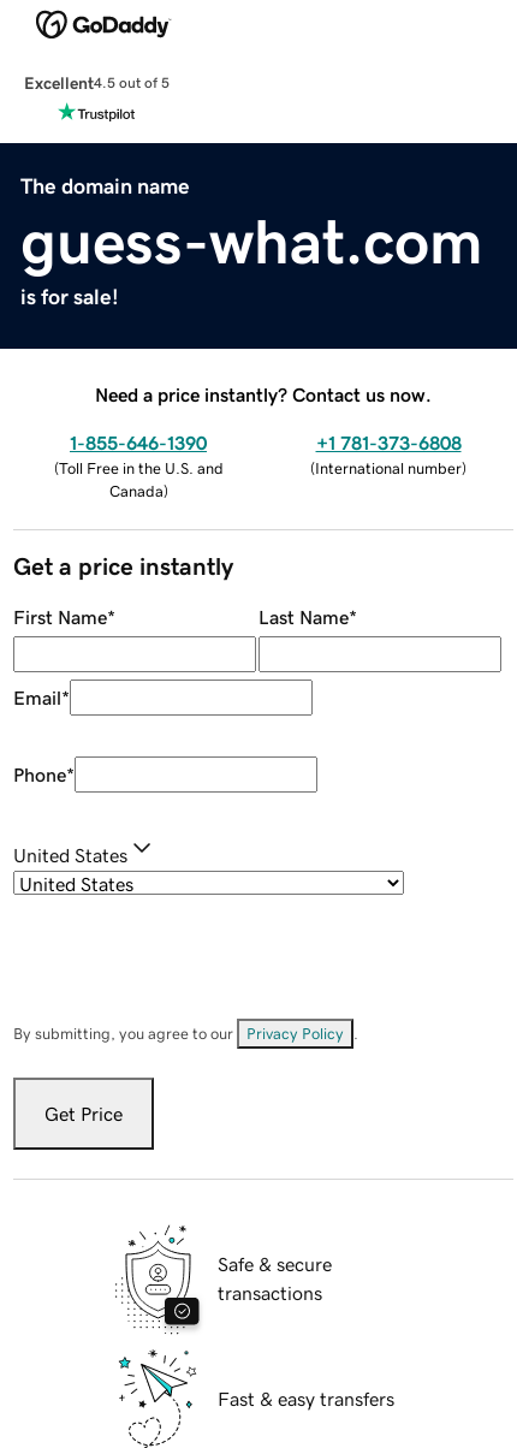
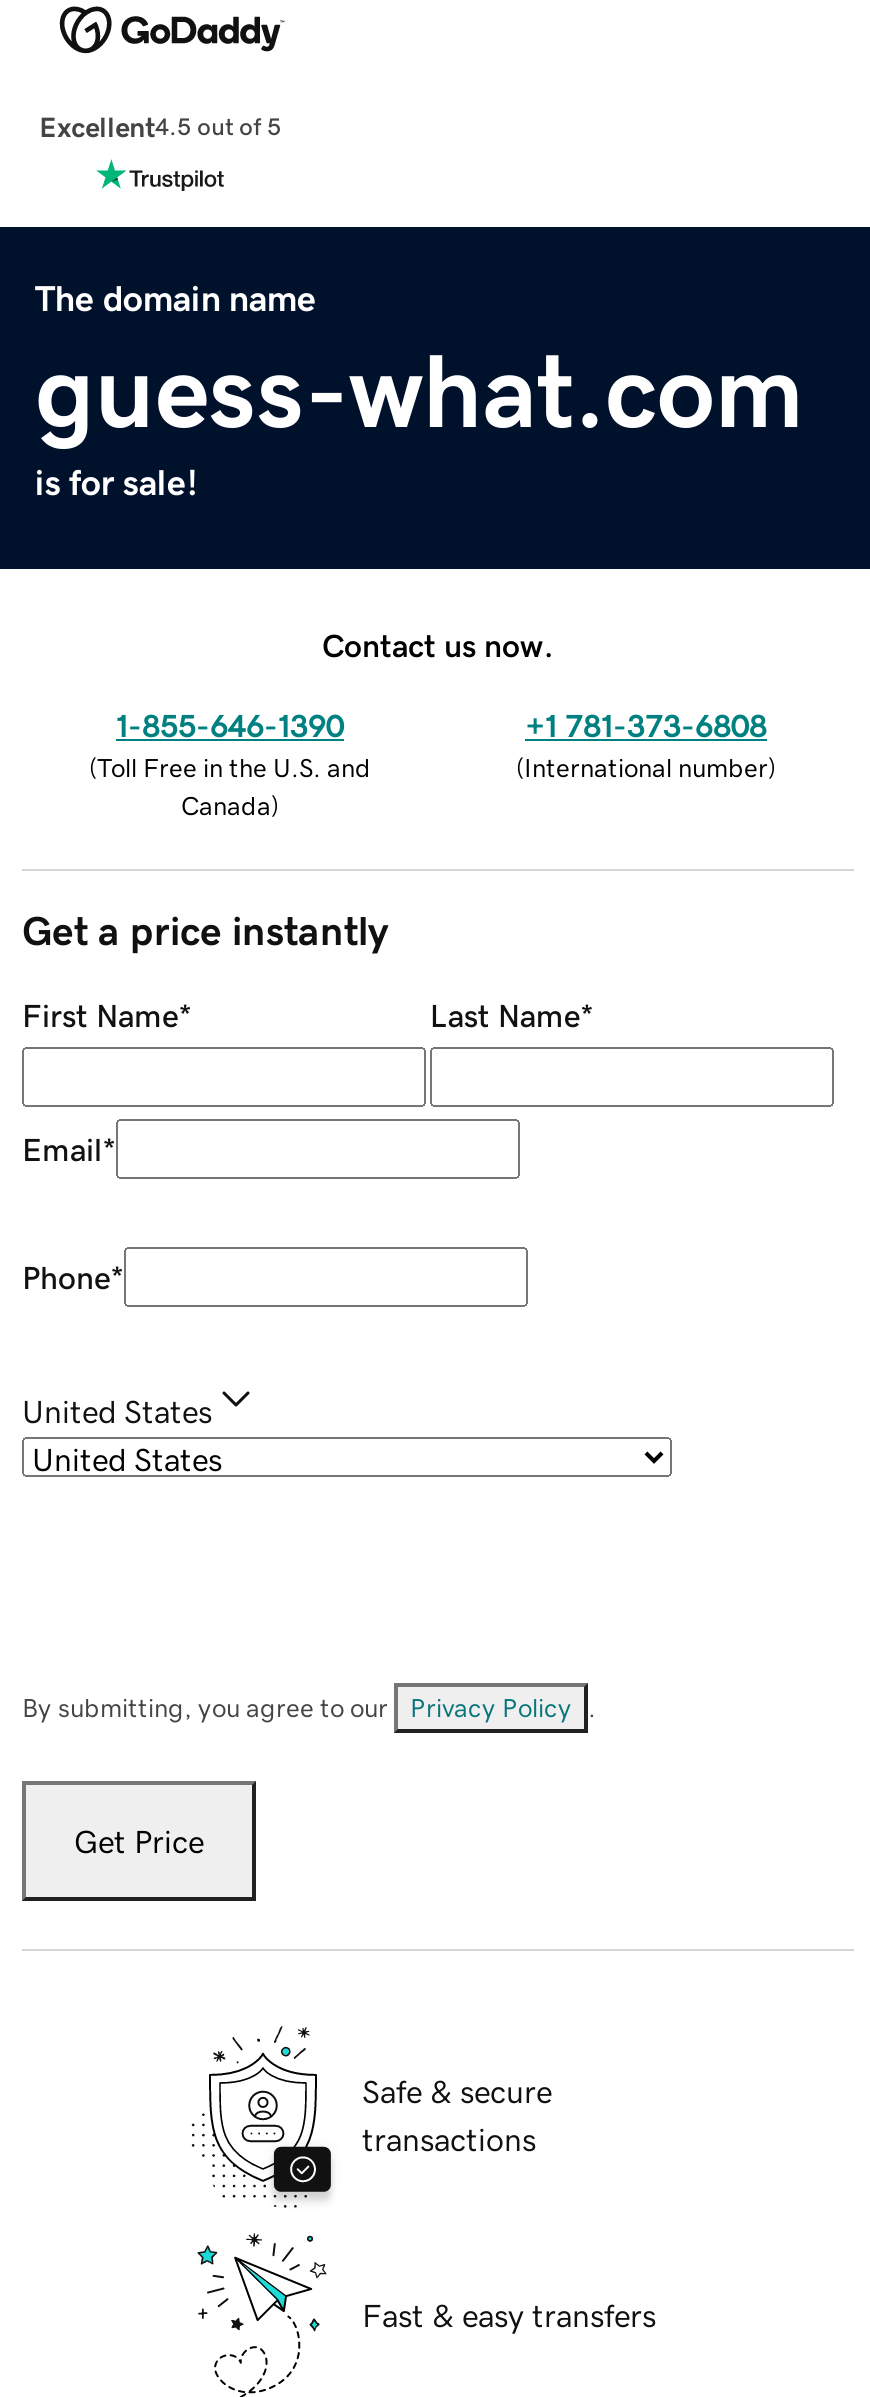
[95,384,432,404] Need a price instantly? Contact us now. -> [322,628,554,660] Contact us now.

